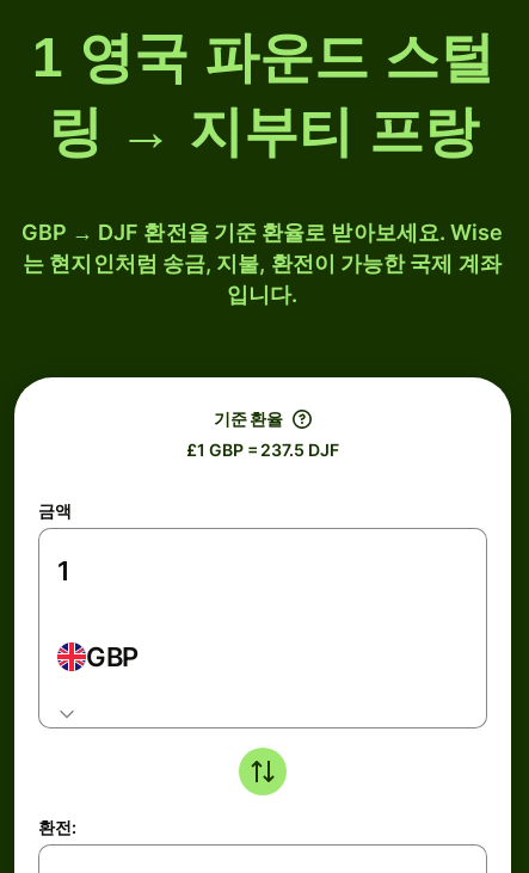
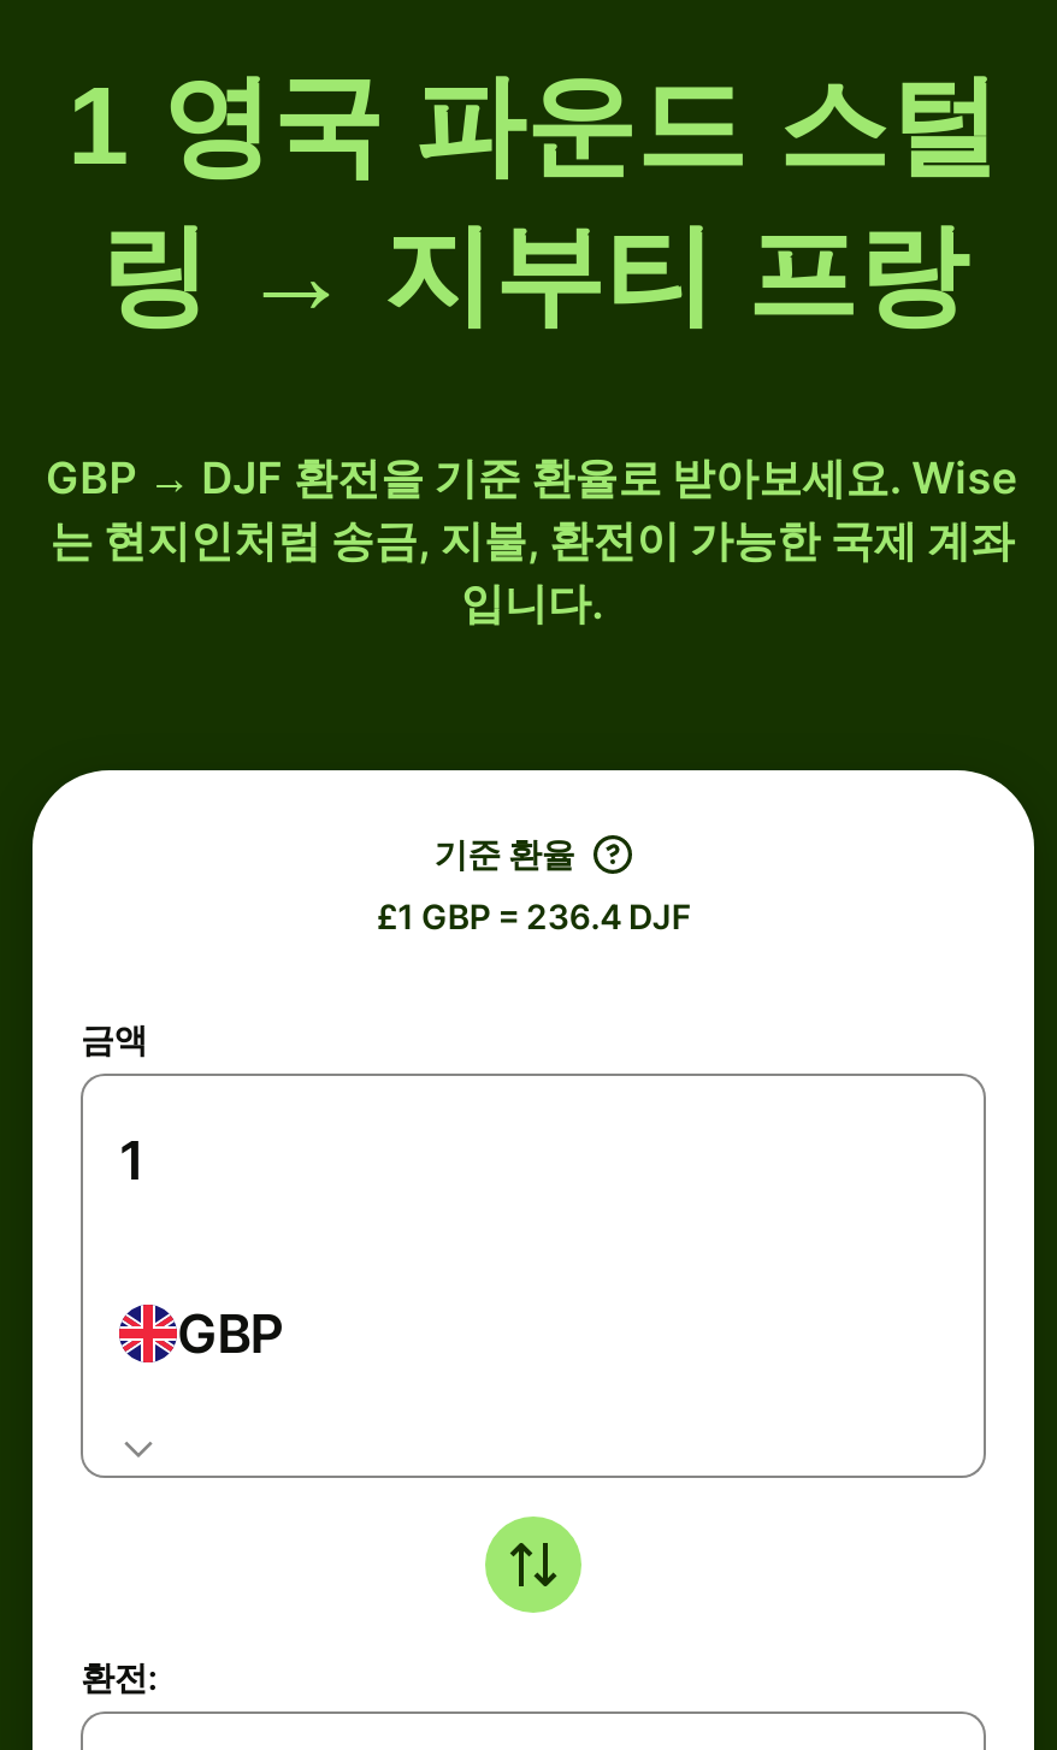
[187,439,339,460] £1 GBP = 237.5 DJF -> [376,895,690,936] £1 GBP = 236.4 DJF

